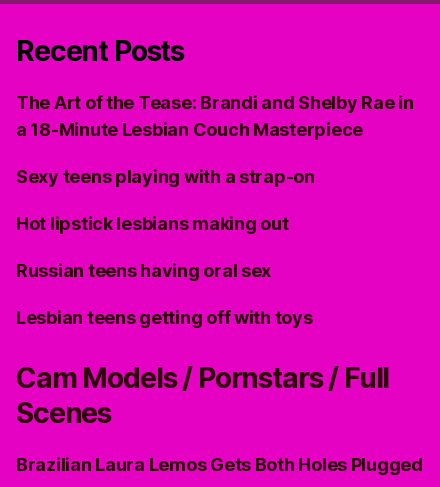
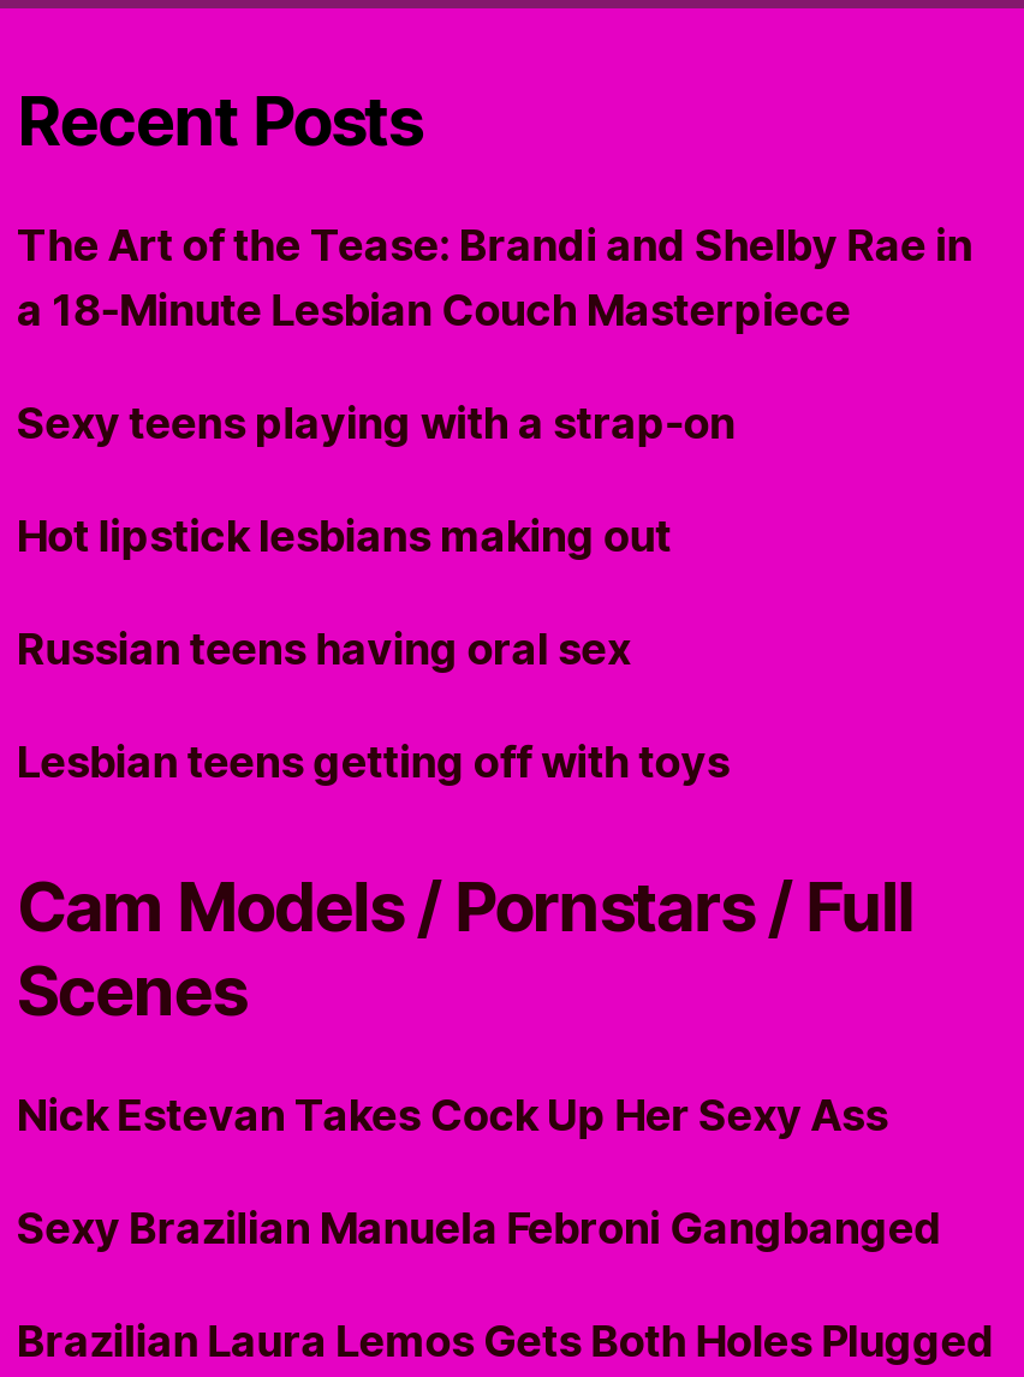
none -> [17,1090,942,1253] Nick Estevan Takes Cock Up Her Sexy Ass | Sexy Brazilian Manuela Febroni Gangbanged

